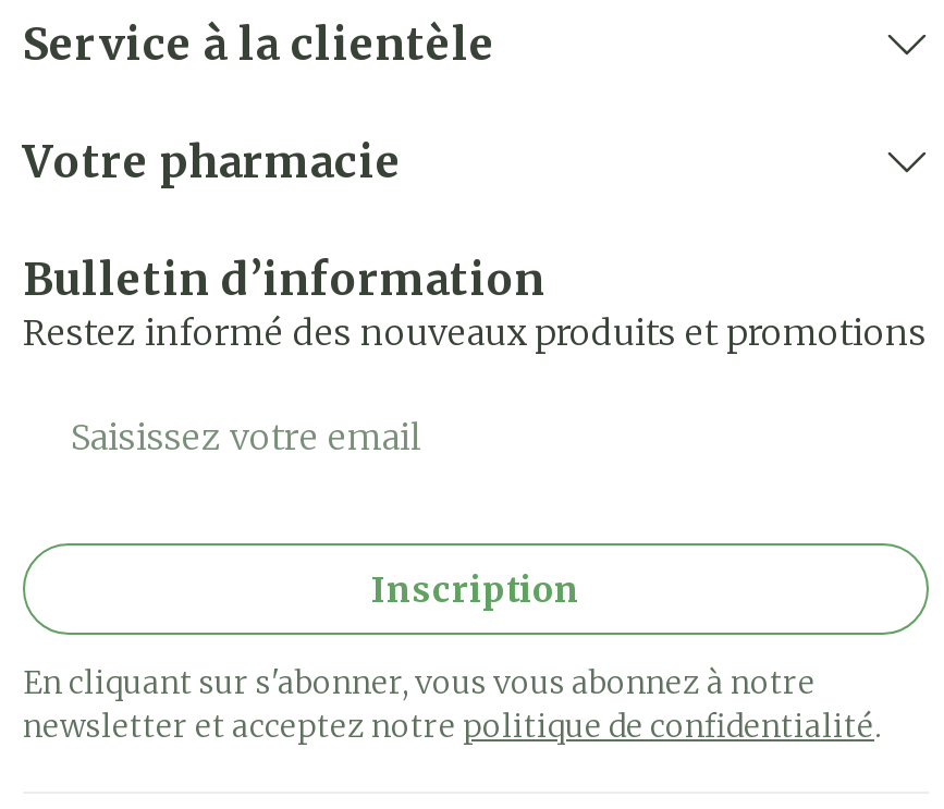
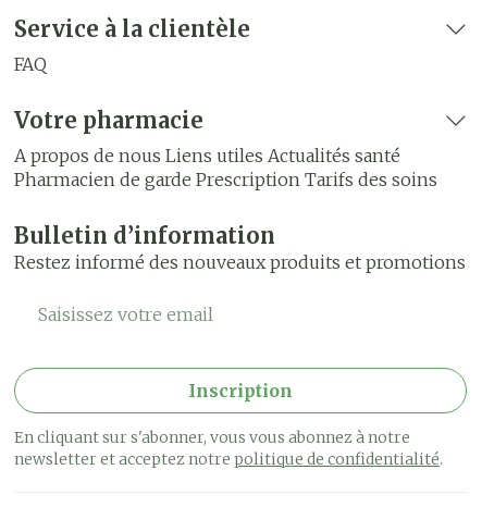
none -> [14,53,47,75] FAQ
none -> [14,145,437,190] A propos de nous Liens utiles Actualités santé | Pharmacien de garde Prescription Tarifs des soins

